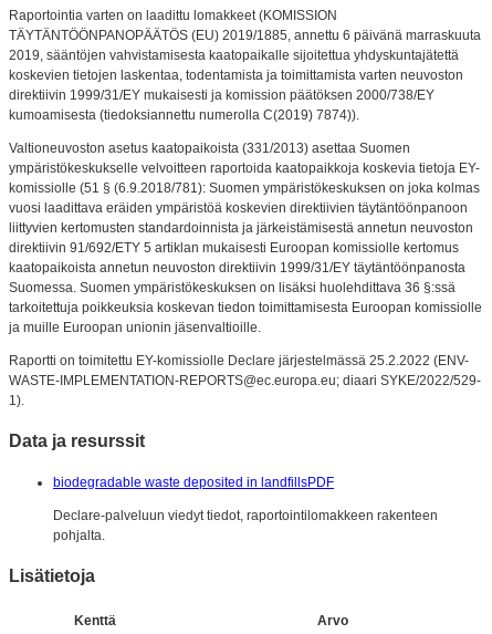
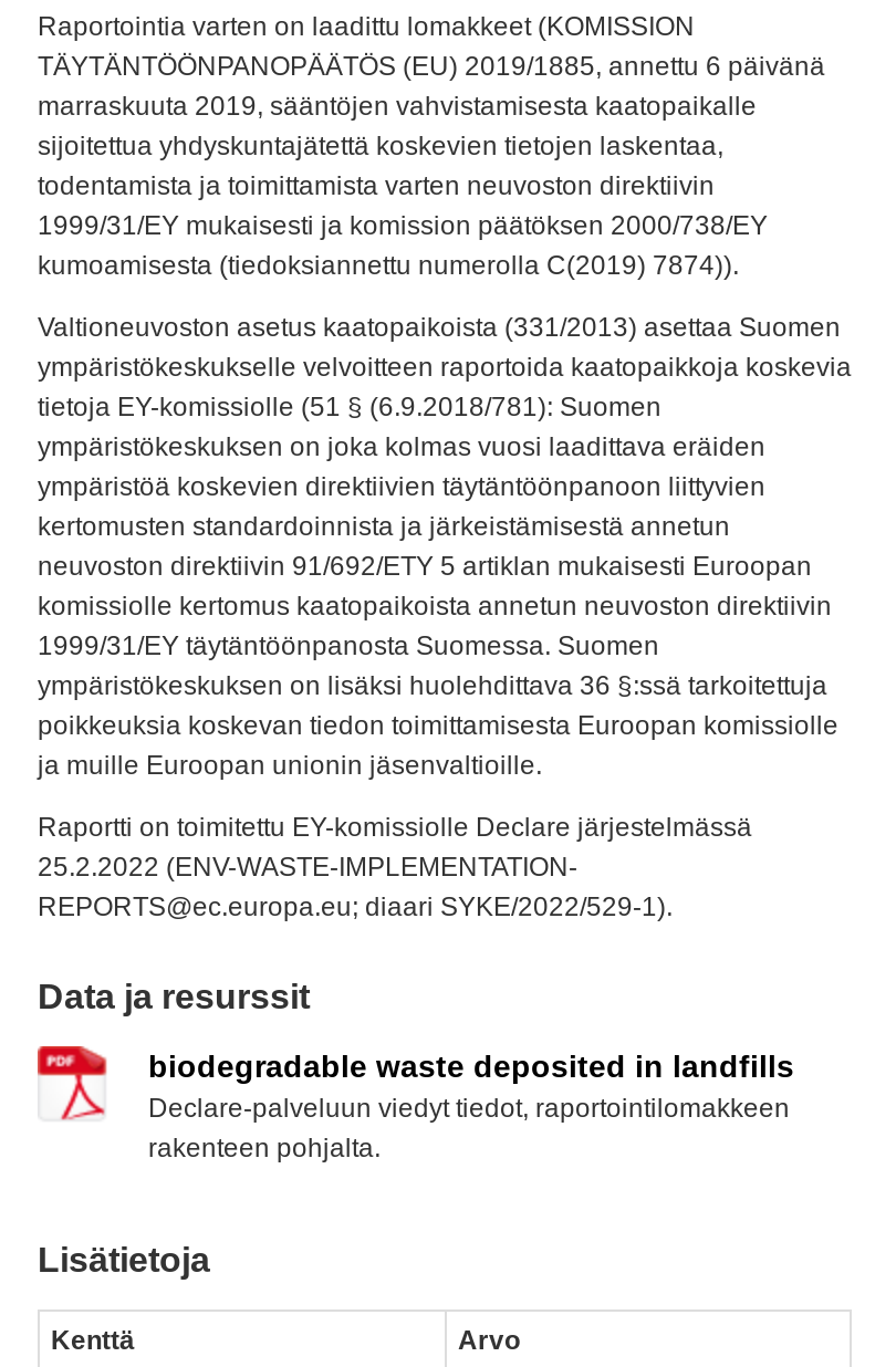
[53,475,438,543] biodegradable waste deposited in landfillsPDF | Declare-palveluun viedyt tiedot, raportointilomakkeen rakenteen | pohjalta. -> [148,1050,794,1165] biodegradable waste deposited in landfills | Declare-palveluun viedyt tiedot, raportointilomakkeen | rakenteen pohjalta.

